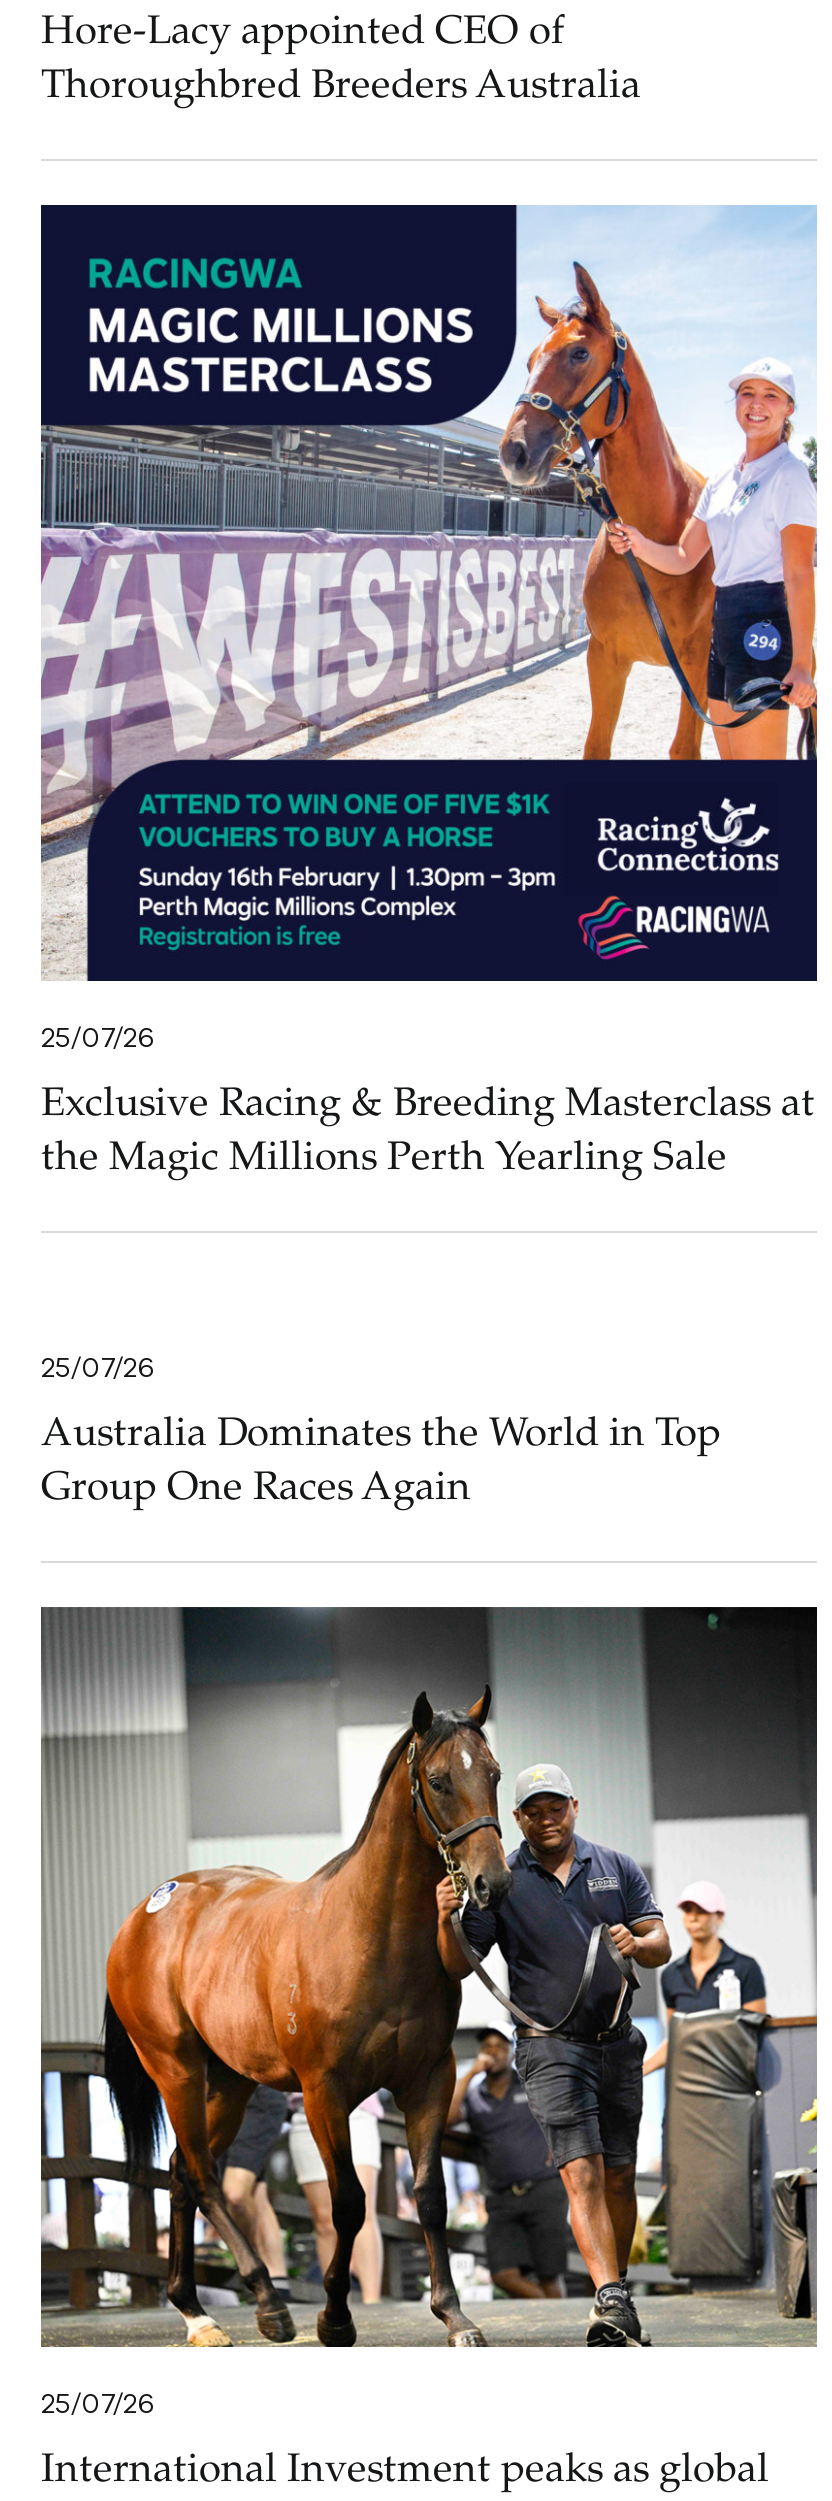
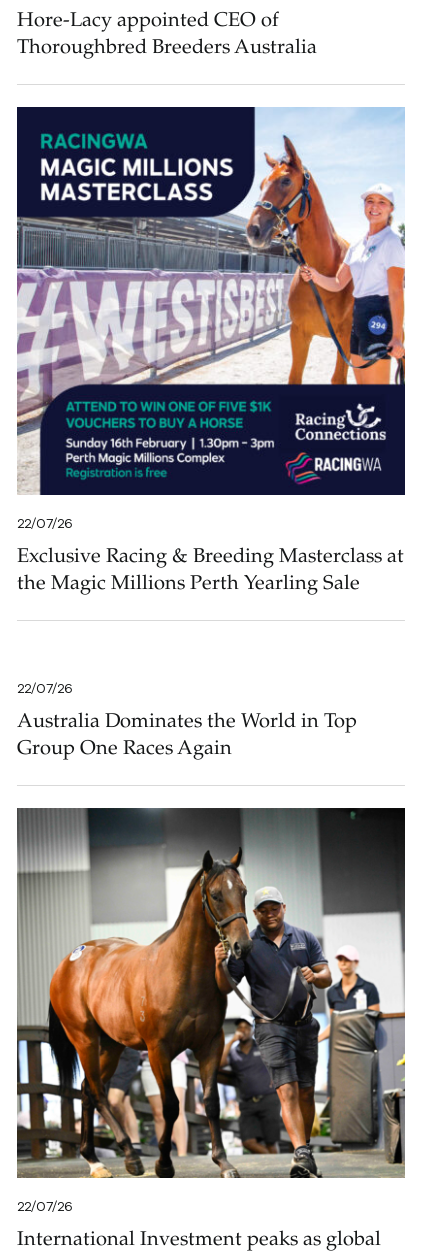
[41,1019,155,1057] 25/07/26 -> [17,514,73,533] 22/07/26
[41,1349,155,1387] 25/07/26 -> [17,679,73,698] 22/07/26
[41,2385,155,2423] 25/07/26 -> [17,1197,73,1216] 22/07/26

